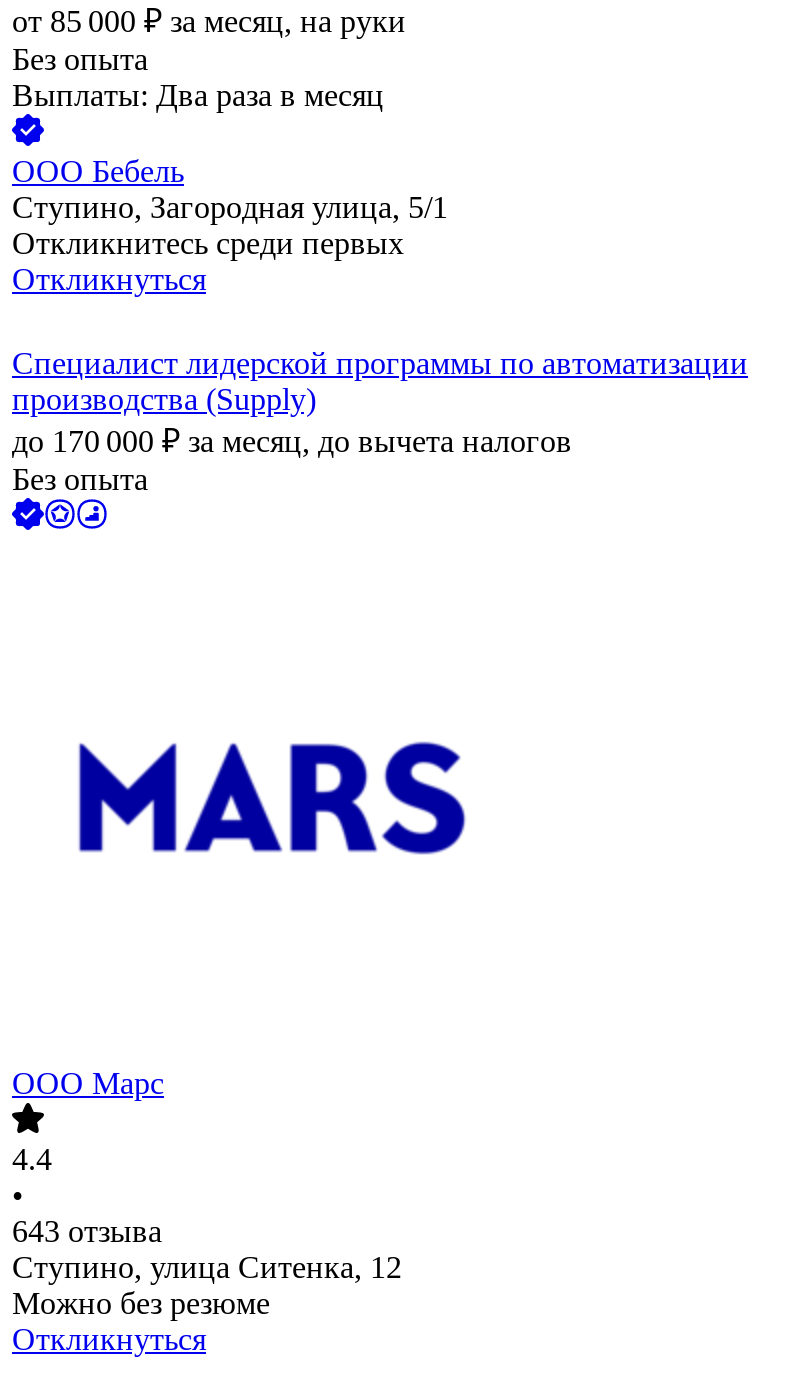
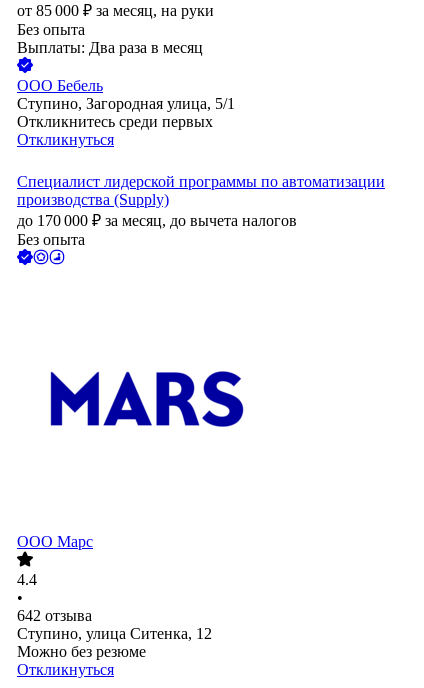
[12,1215,162,1249] 643 отзыва -> [17,607,92,624] 642 отзыва

